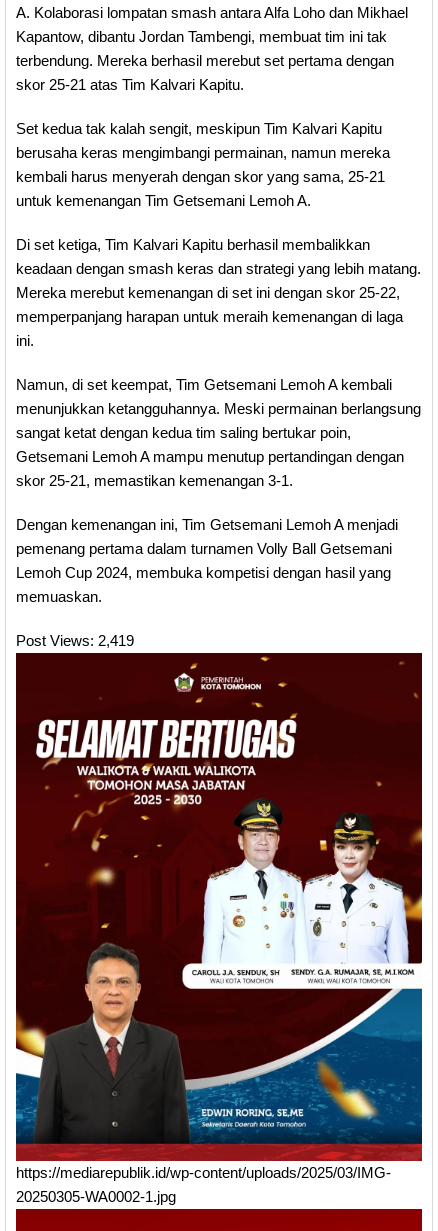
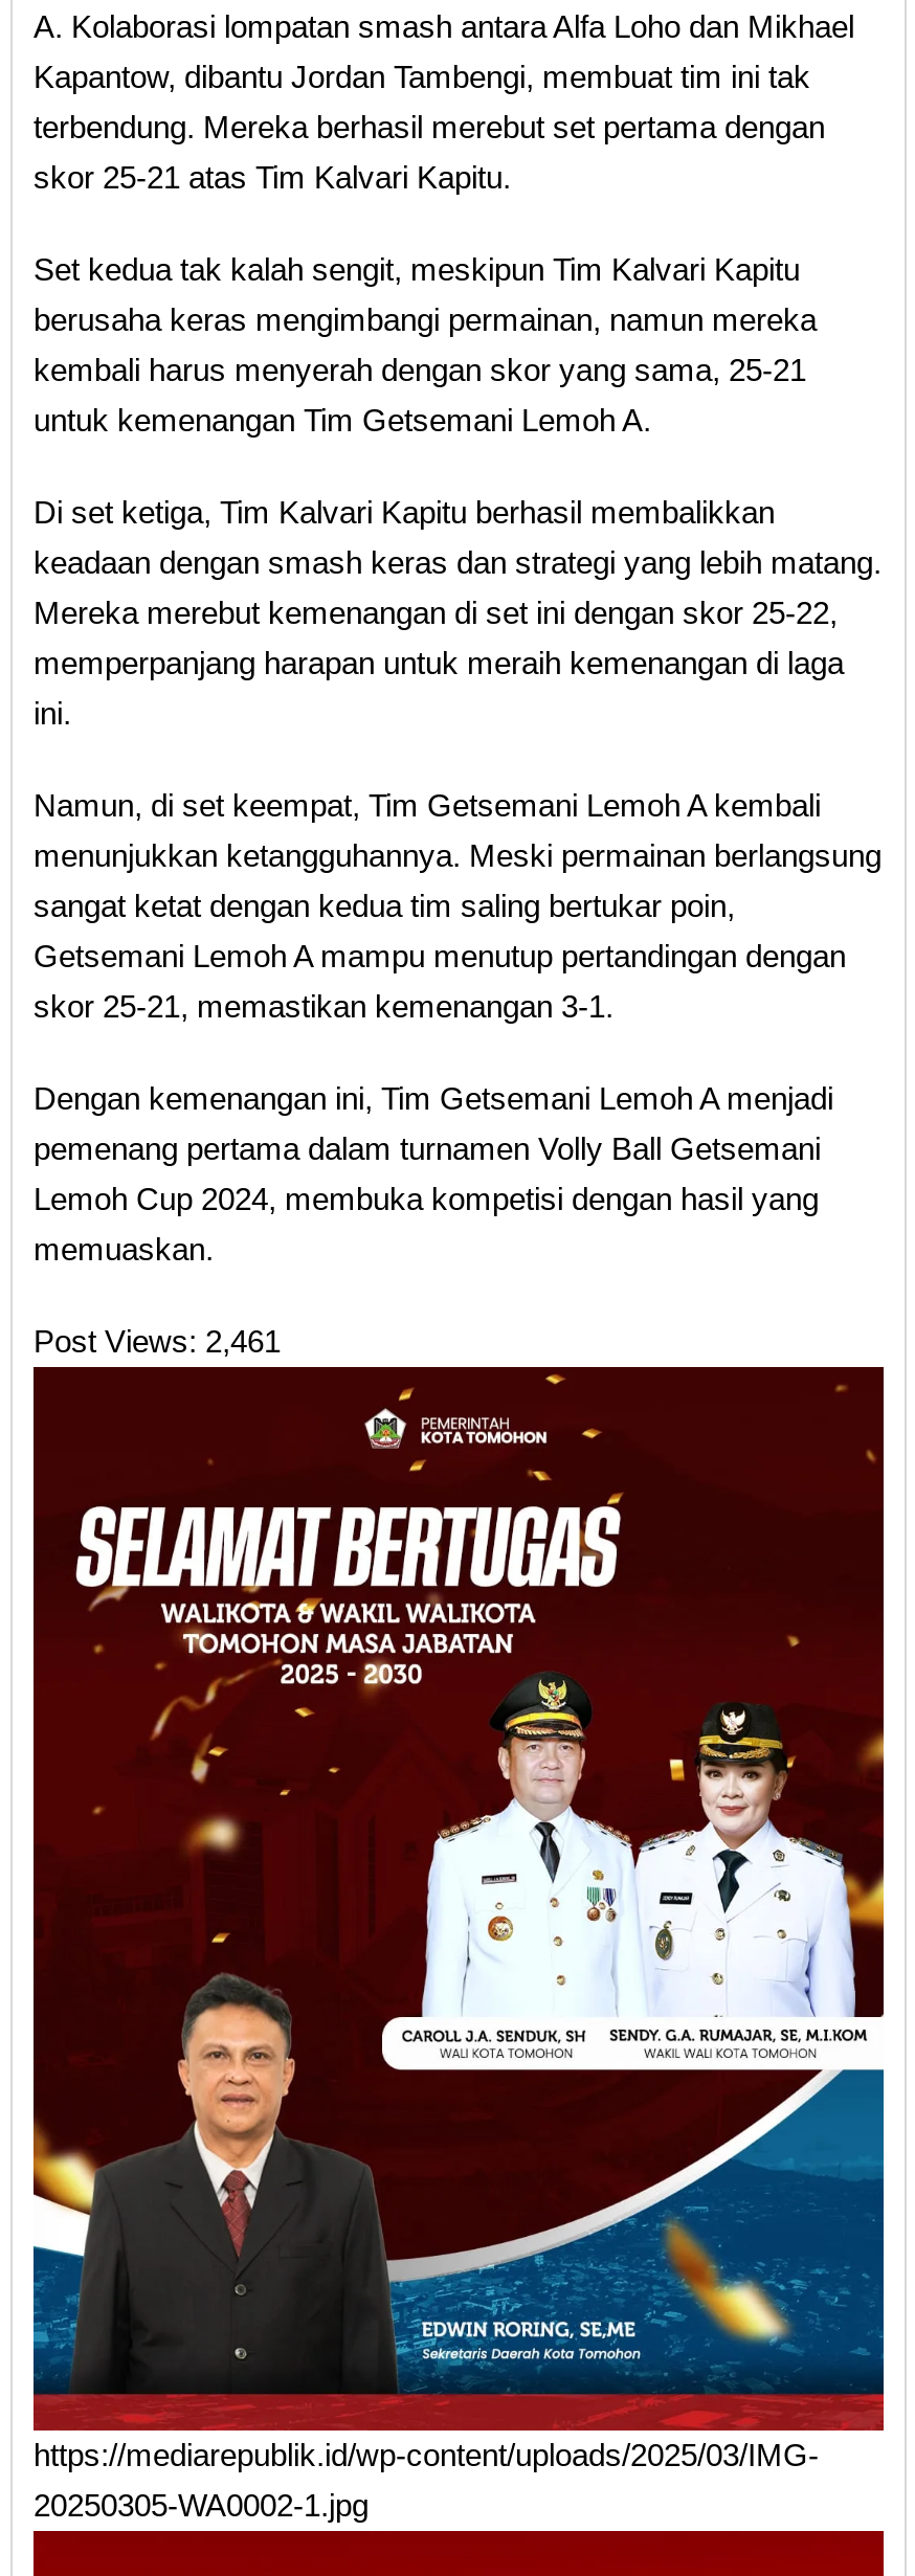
[16,632,134,649] Post Views: 2,419 -> [34,1323,281,1359] Post Views: 2,461

